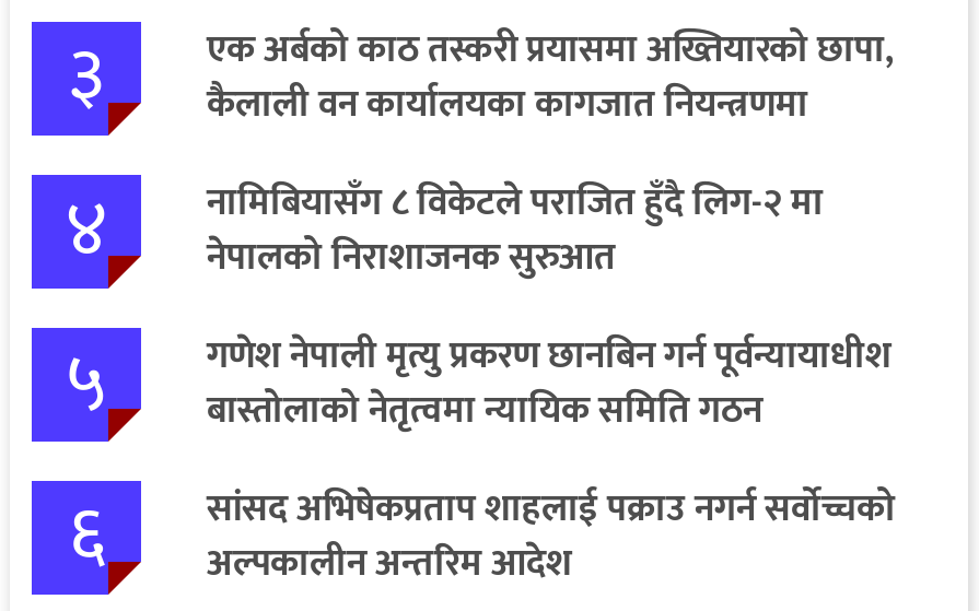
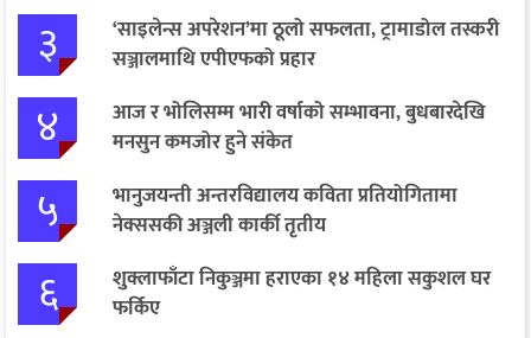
[207,19,894,135] एक अर्बको काठ तस्करी प्रयासमा अख्तियारको छापा, | कैलाली वन कार्यालयका कागजात नियन्त्रणमा -> [113,13,499,75] ‘साइलेन्स अपरेशन’मा ठूलो सफलता, ट्रामाडोल तस्करी | सञ्जालमाथि एपीएफको प्रहार
[207,172,824,288] नामिबियासँग ८ विकेटले पराजित हुँदै लिग-२ मा | नेपालको निराशाजनक सुरुआत -> [113,96,485,158] आज र भोलिसम्म भारी वर्षाको सम्भावना, बुधबारदेखि | मनसुन कमजोर हुने संकेत
[207,325,891,441] गणेश नेपाली मृत्यु प्रकरण छानबिन गर्न पूर्वन्यायाधीश | बास्तोलाको नेतृत्वमा न्यायिक समिति गठन -> [113,179,458,241] भानुजयन्ती अन्तरविद्यालय कविता प्रतियोगितामा | नेक्ससकी अञ्जली कार्की तृतीय
[207,478,896,594] सांसद अभिषेकप्रताप शाहलाई पक्राउ नगर्न सर्वोच्चको | अल्पकालीन अन्तरिम आदेश -> [113,262,491,324] शुक्लाफाँटा निकुञ्जमा हराएका १४ महिला सकुशल घर | फर्किए

